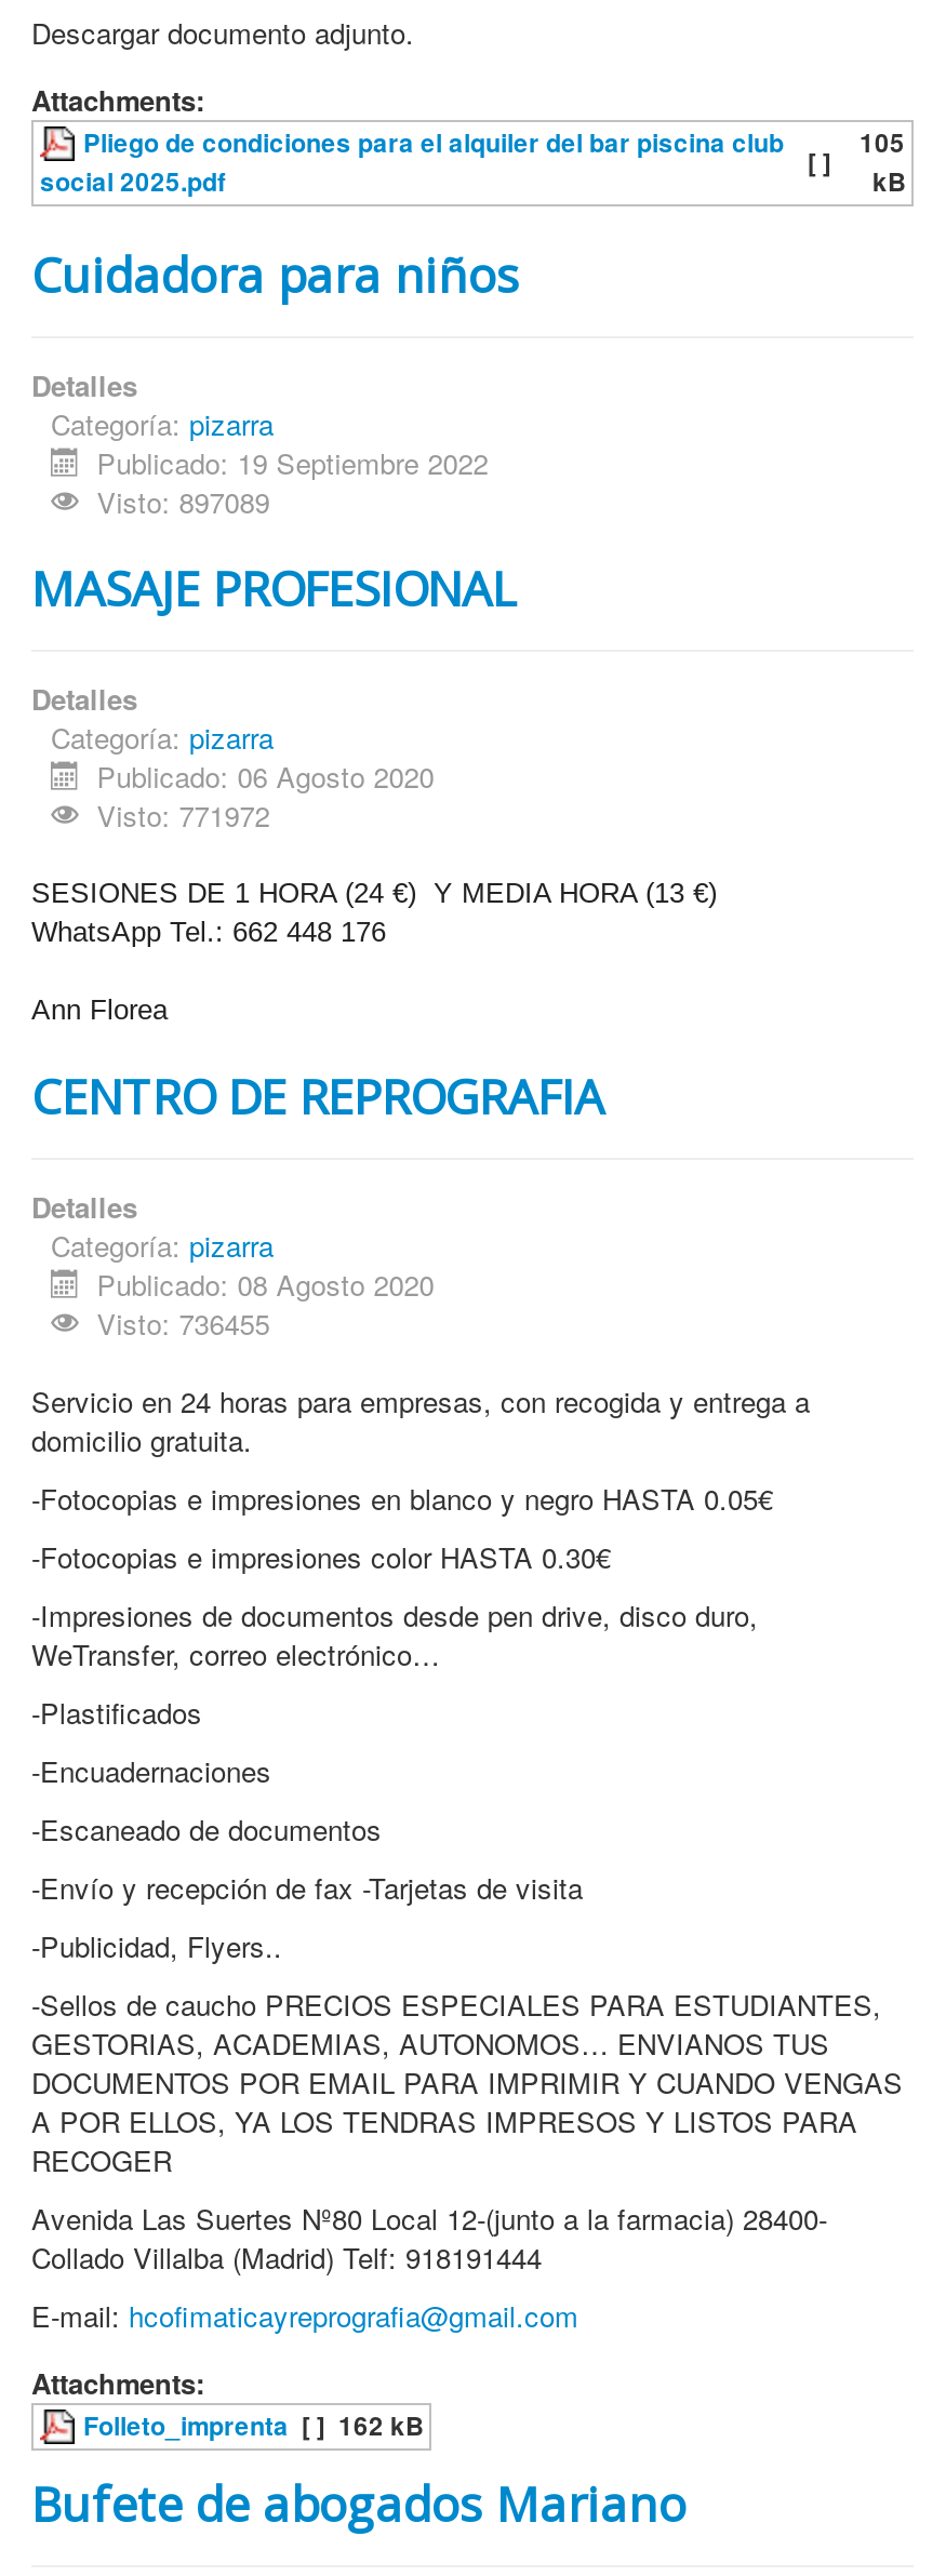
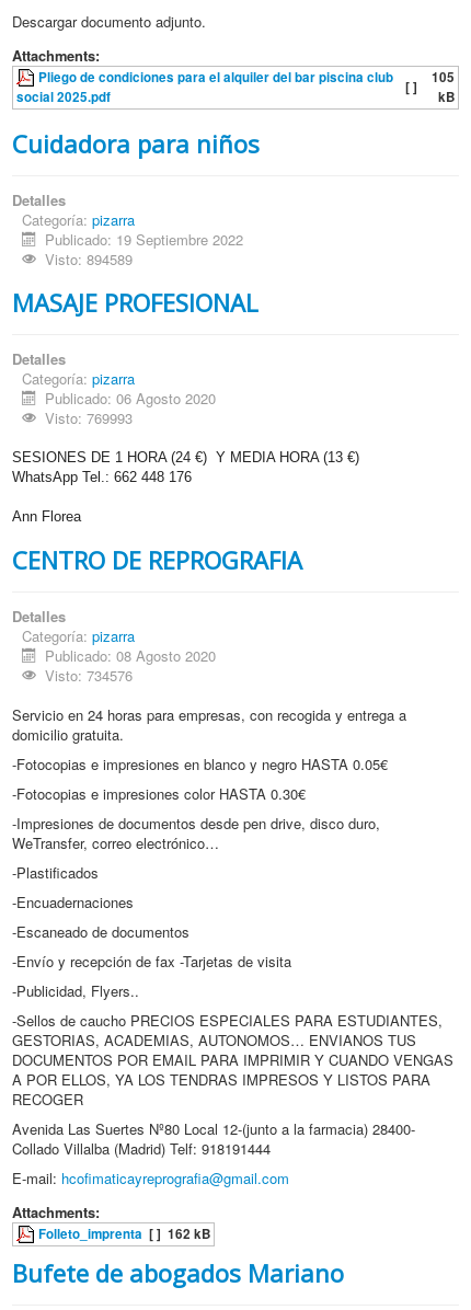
[97,480,270,521] Visto: 897089 -> [45,248,133,269] Visto: 894589
[97,793,270,835] Visto: 771972 -> [45,407,133,428] Visto: 769993
[97,1303,270,1344] Visto: 736455 -> [45,665,133,686] Visto: 734576

